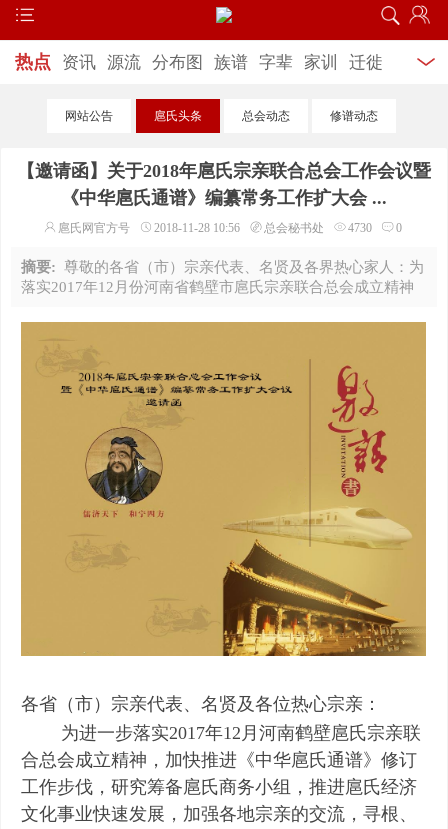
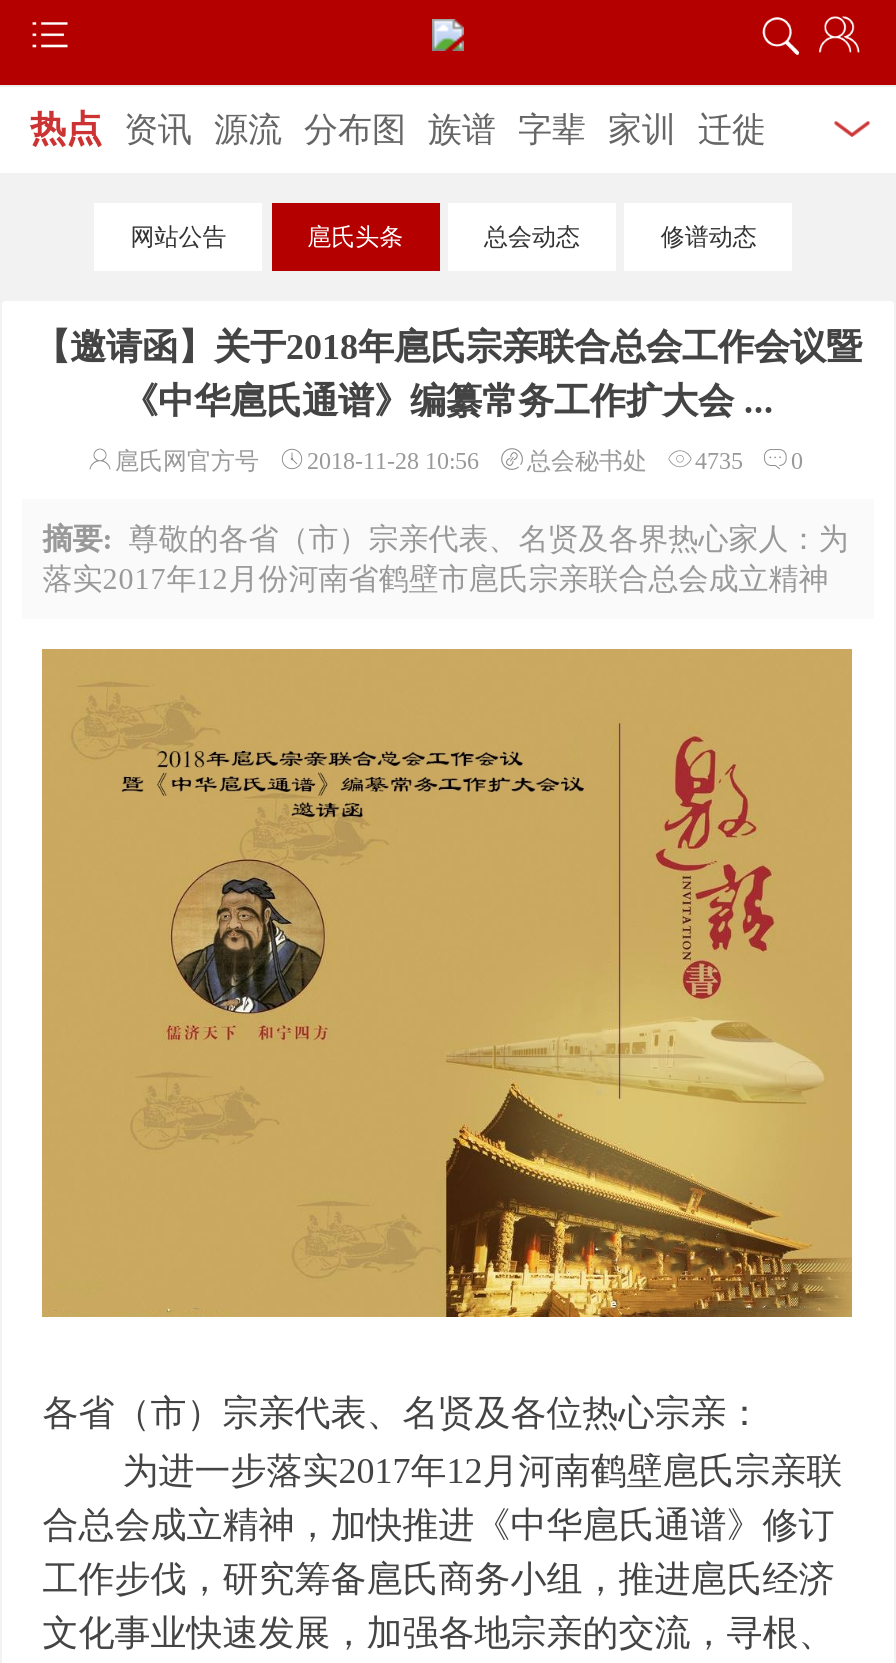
[57,221,401,235] 扈氏网官方号 2018-11-28 10:56 总会秘书处 4730 0 -> [115,447,803,475] 扈氏网官方号 2018-11-28 10:56 总会秘书处 4735 0

